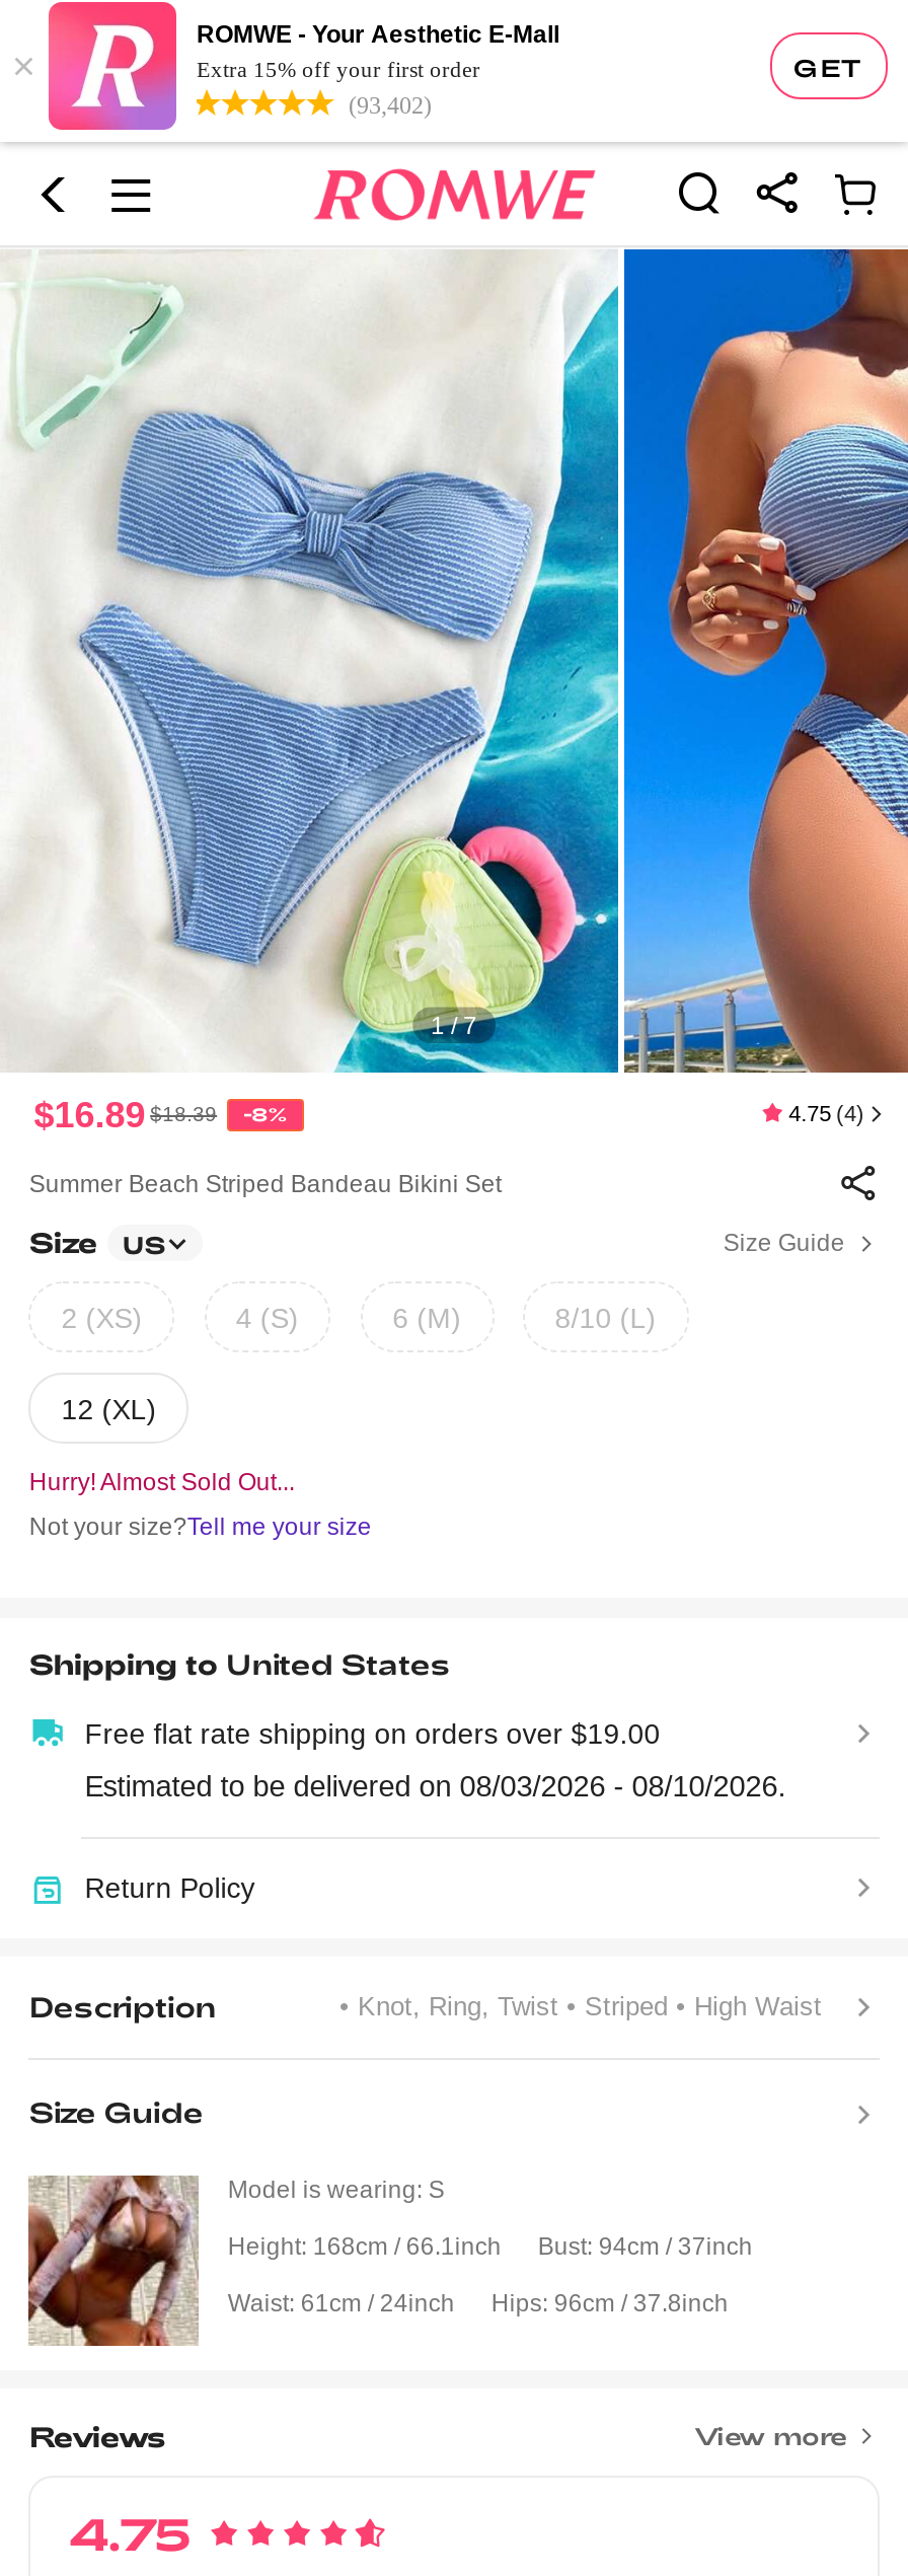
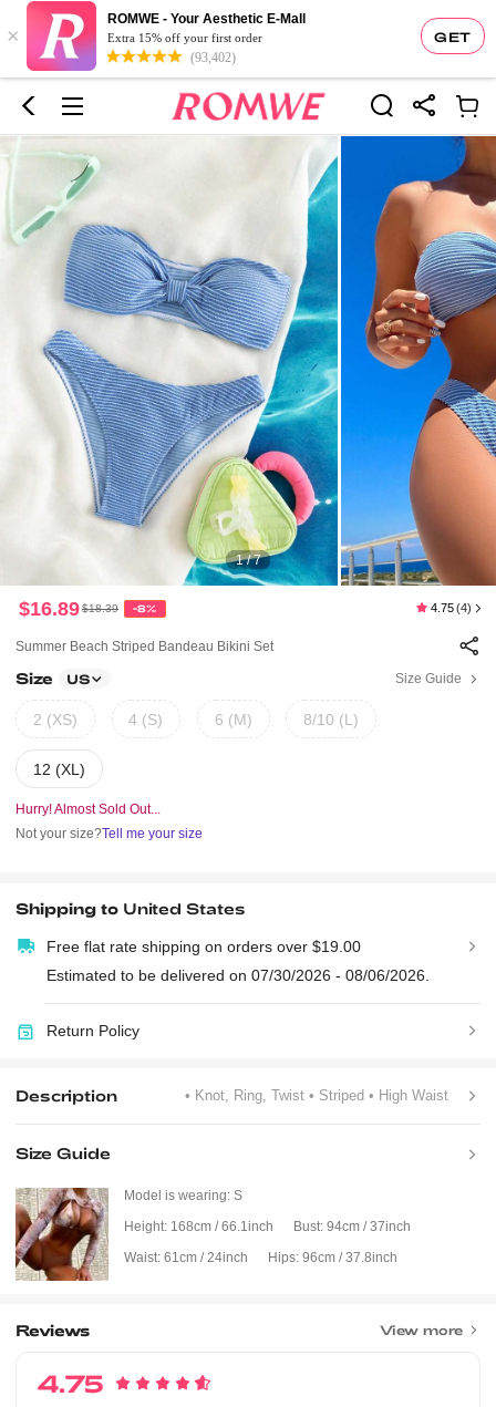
[85,1769,786,1802] Estimated to be delivered on 08/03/2026 - 08/10/2026. -> [46,966,429,984] Estimated to be delivered on 07/30/2026 - 08/06/2026.

